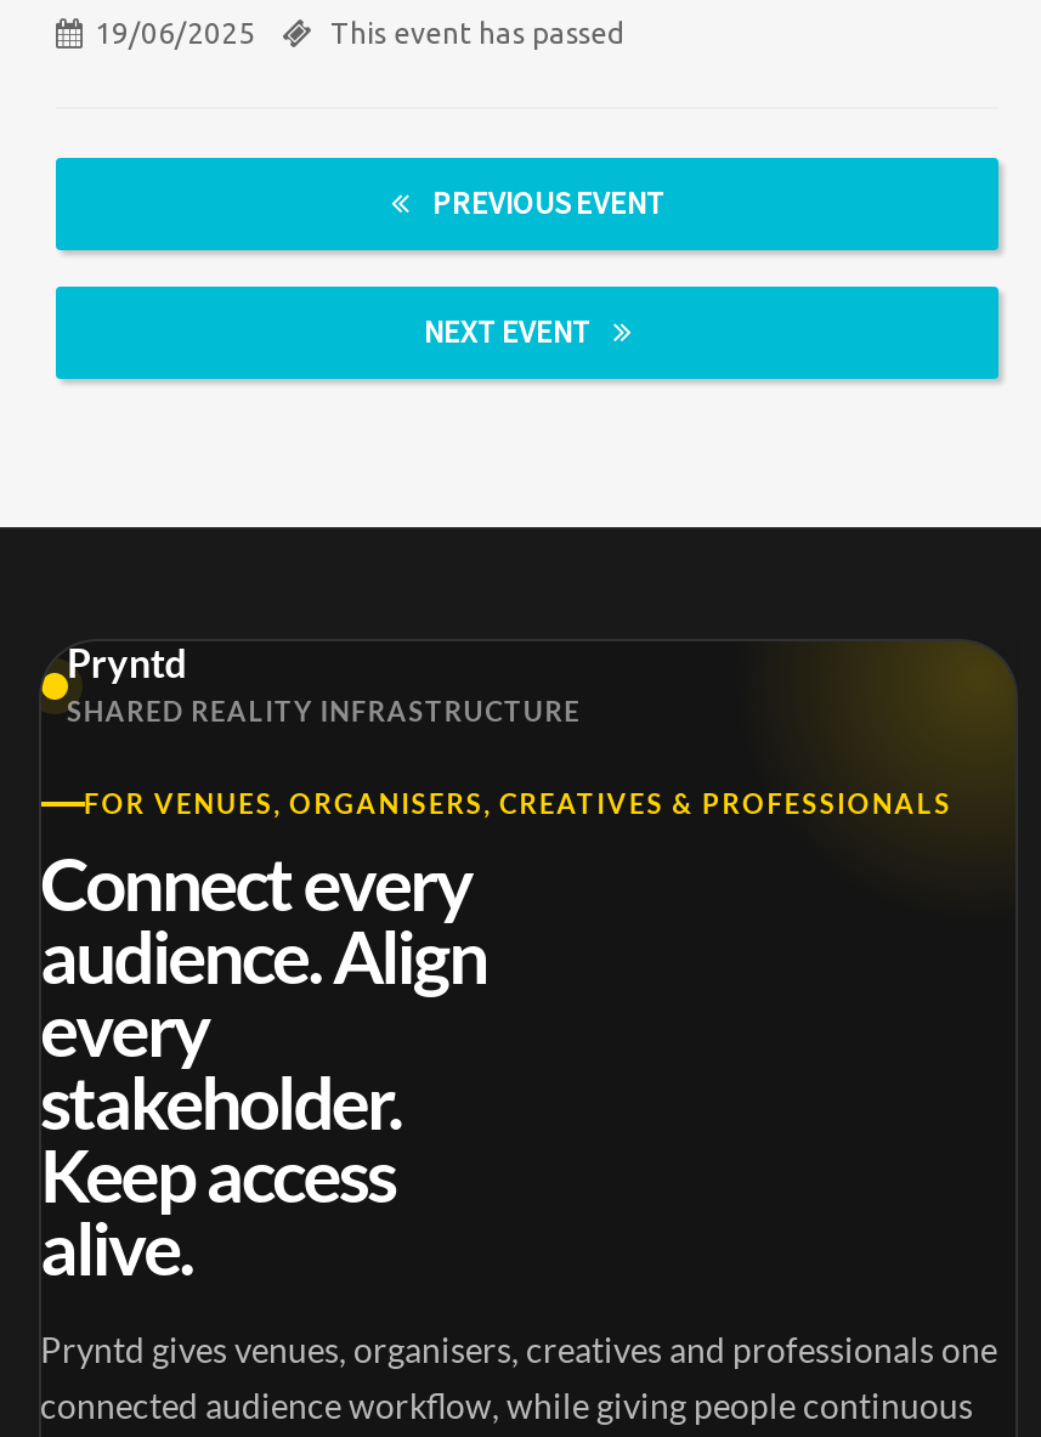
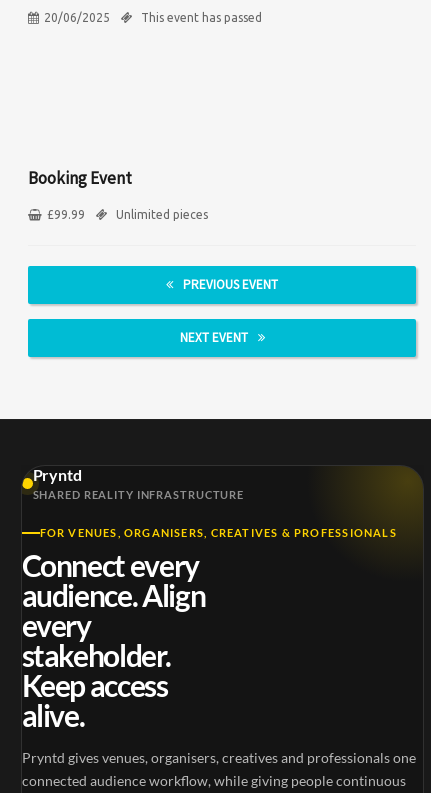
[95,18,255,50] 19/06/2025 -> [44,11,110,24] 20/06/2025
none -> [28,167,208,221] Booking Event | £99.99 | Unlimited pieces

